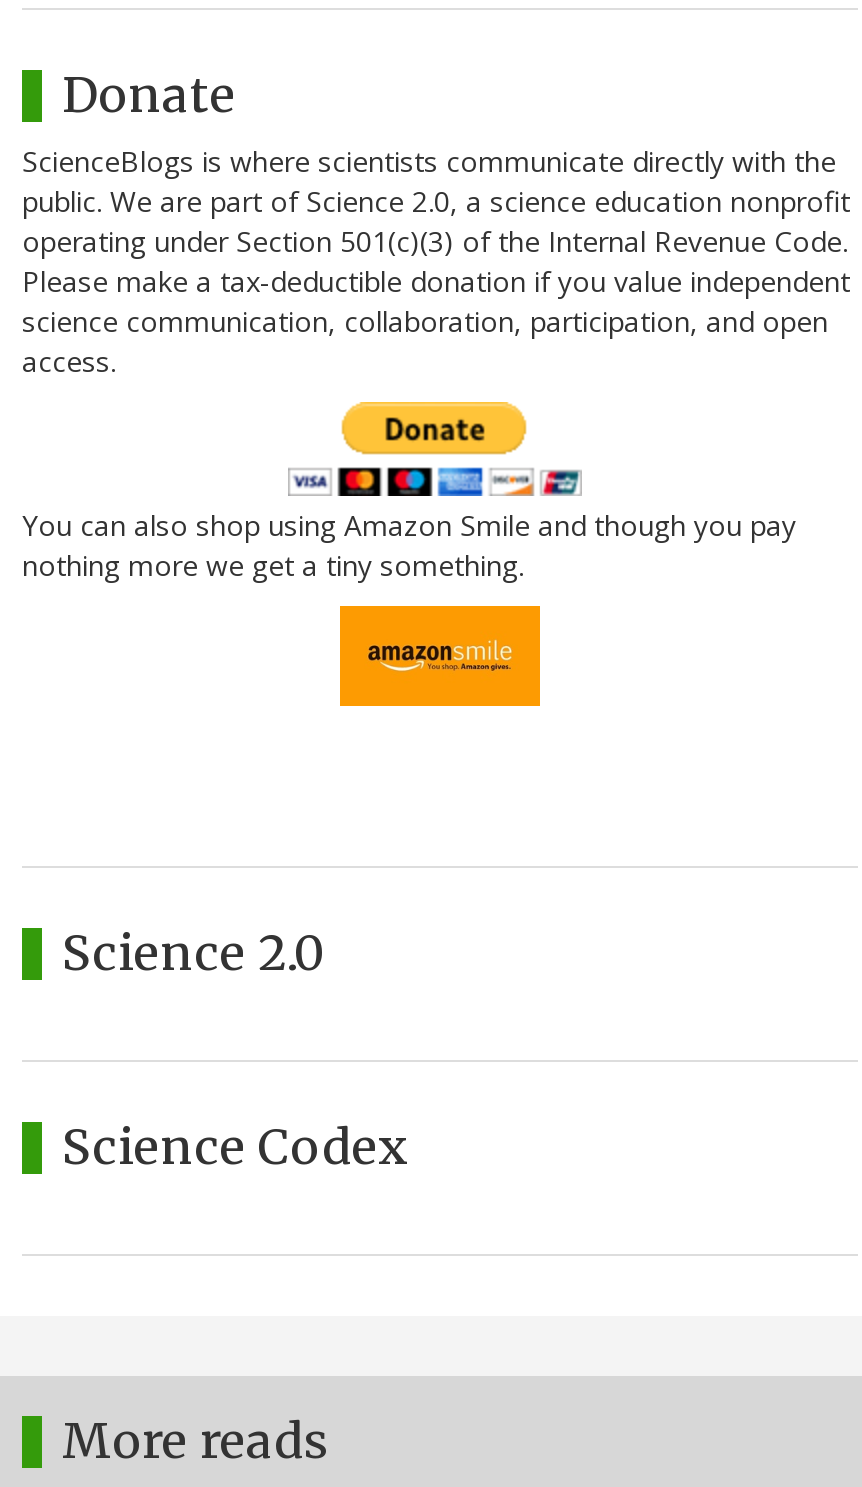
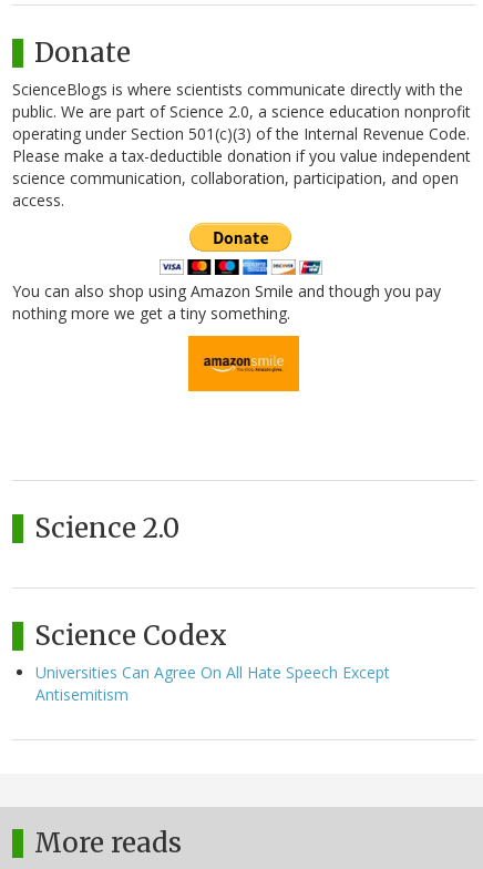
none -> [35,661,390,705] Universities Can Agree On All Hate Speech Except | Antisemitism

